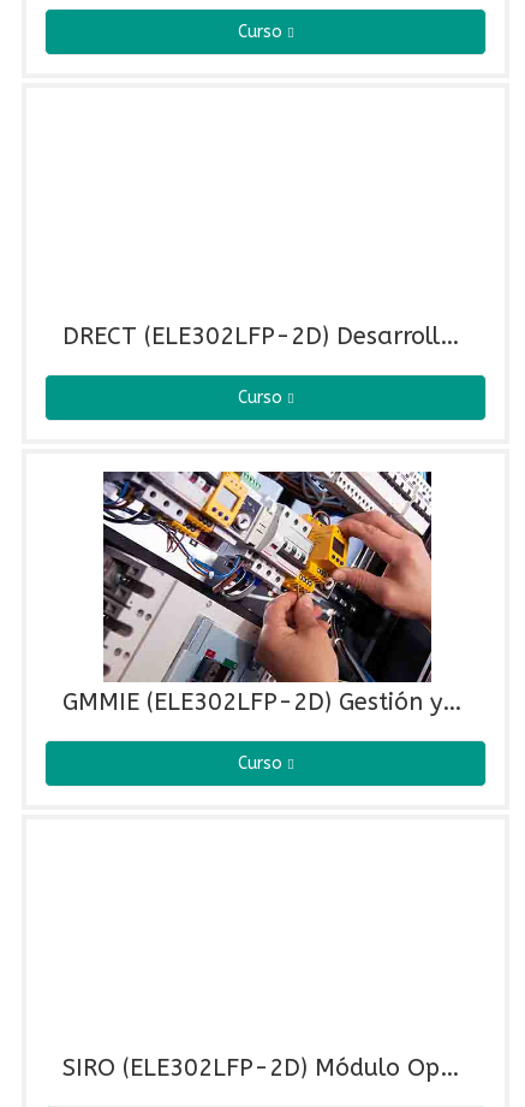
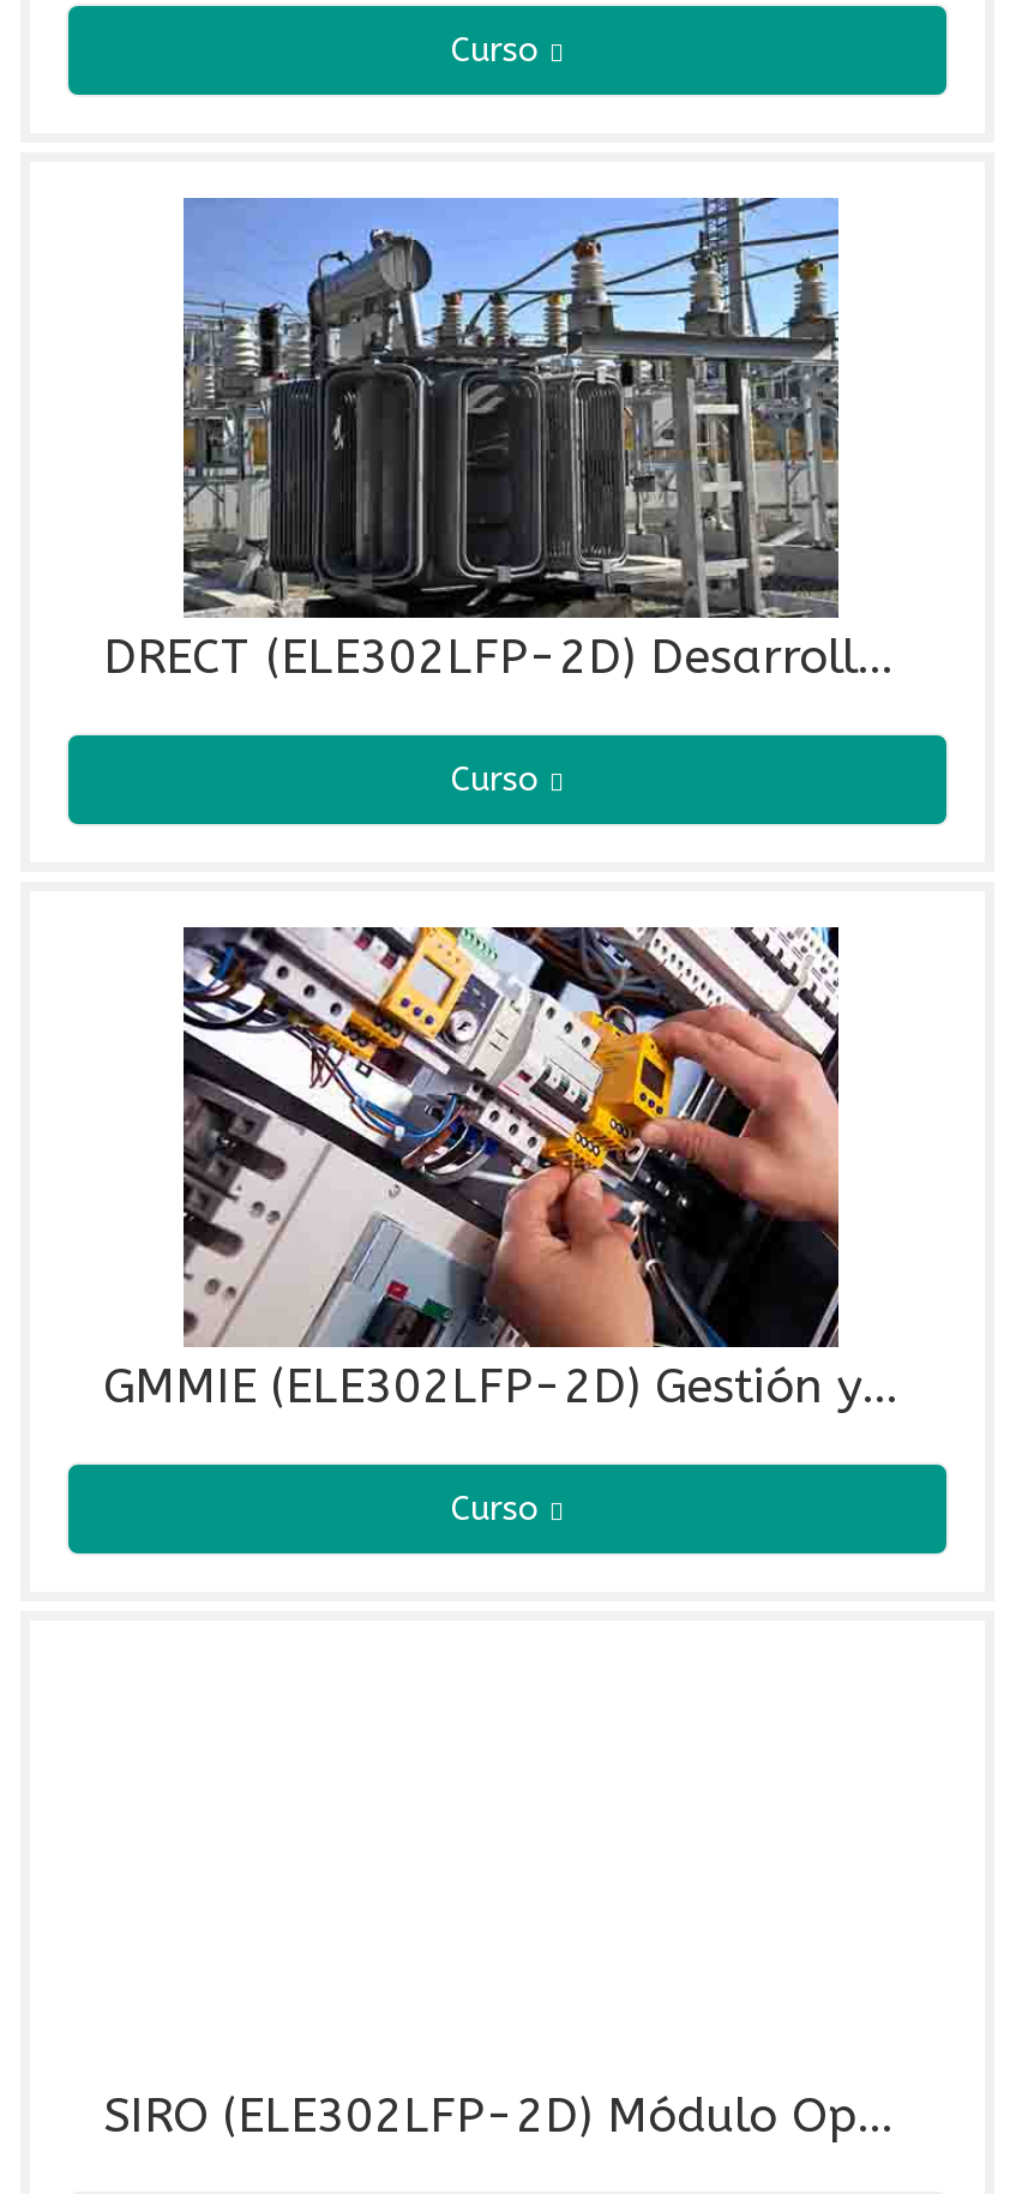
none -> [181,196,841,620] [image]

